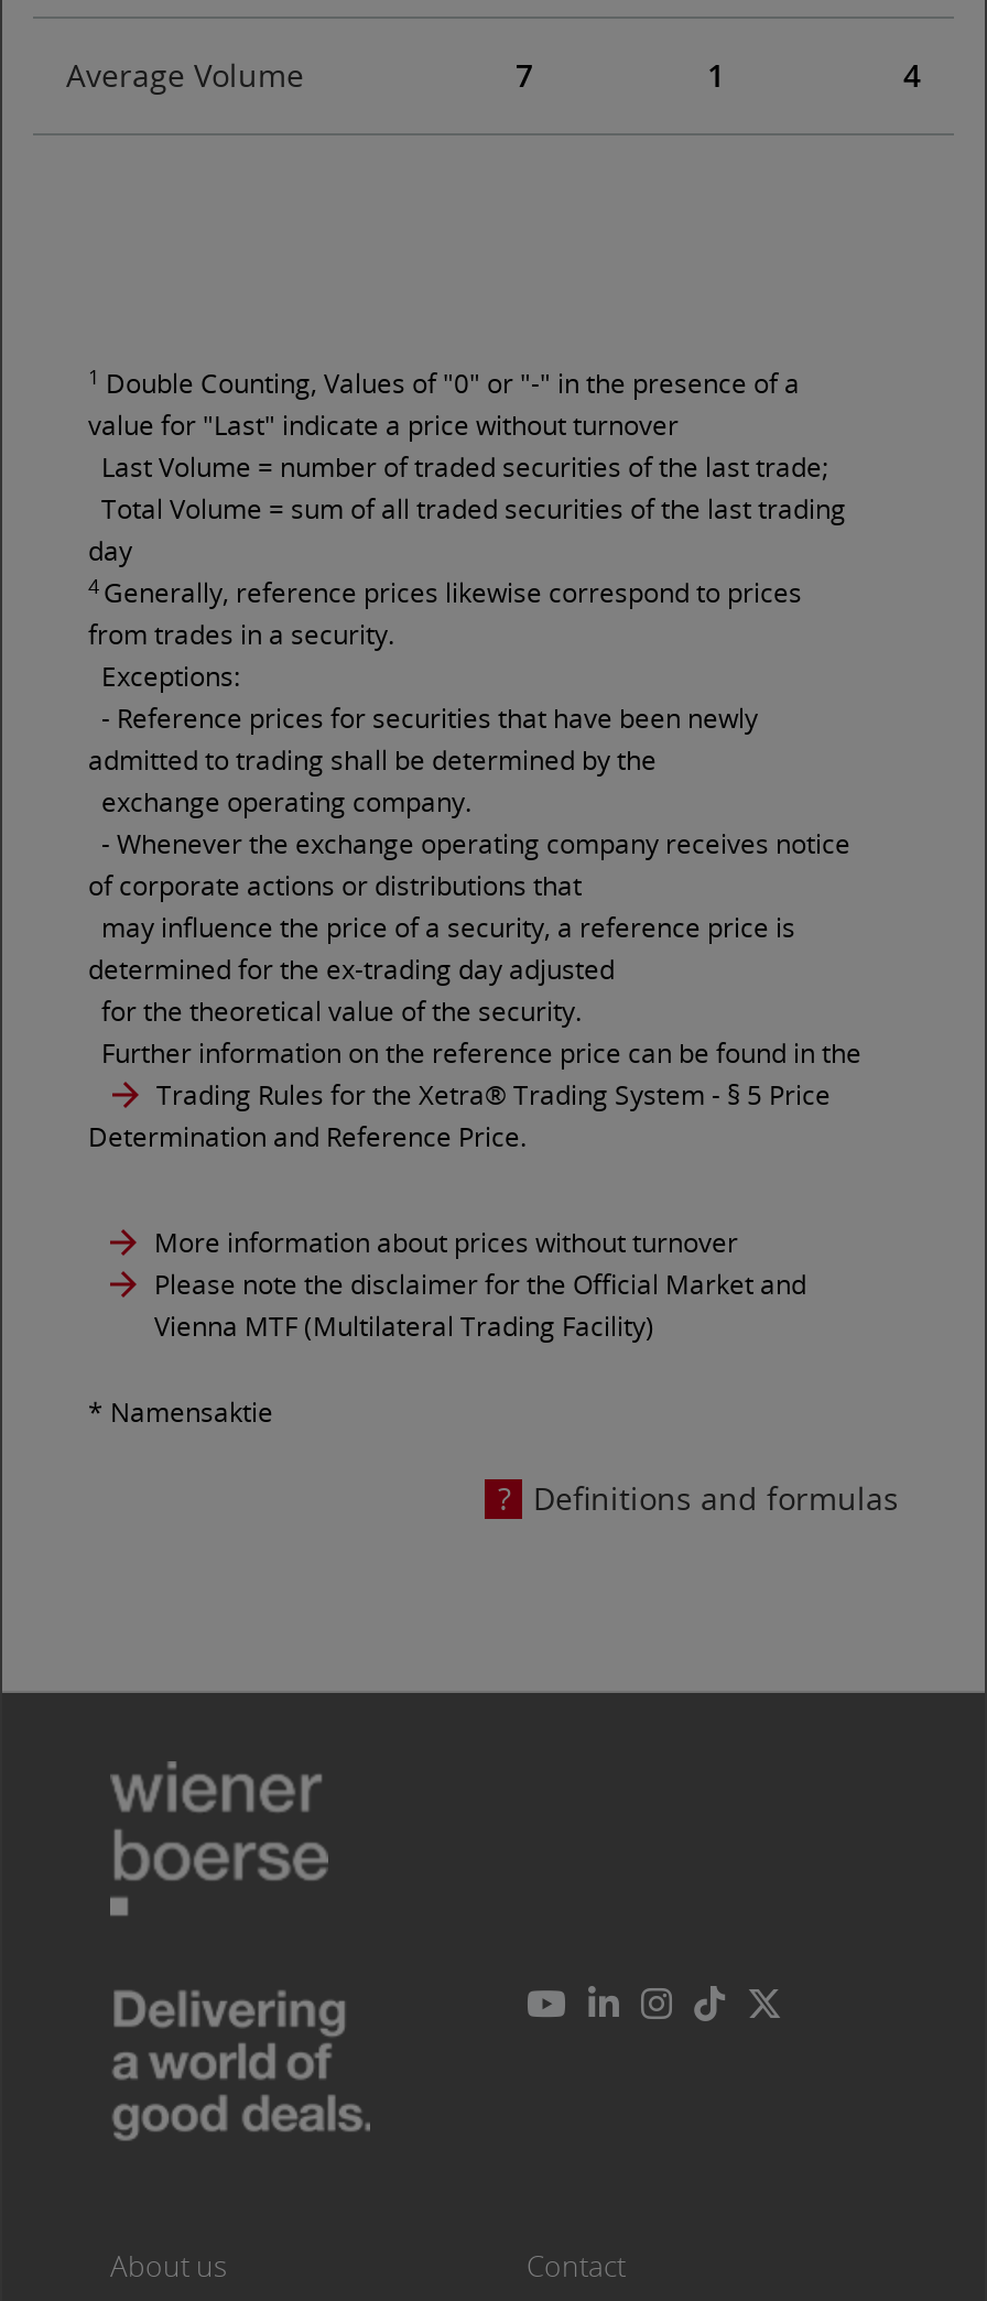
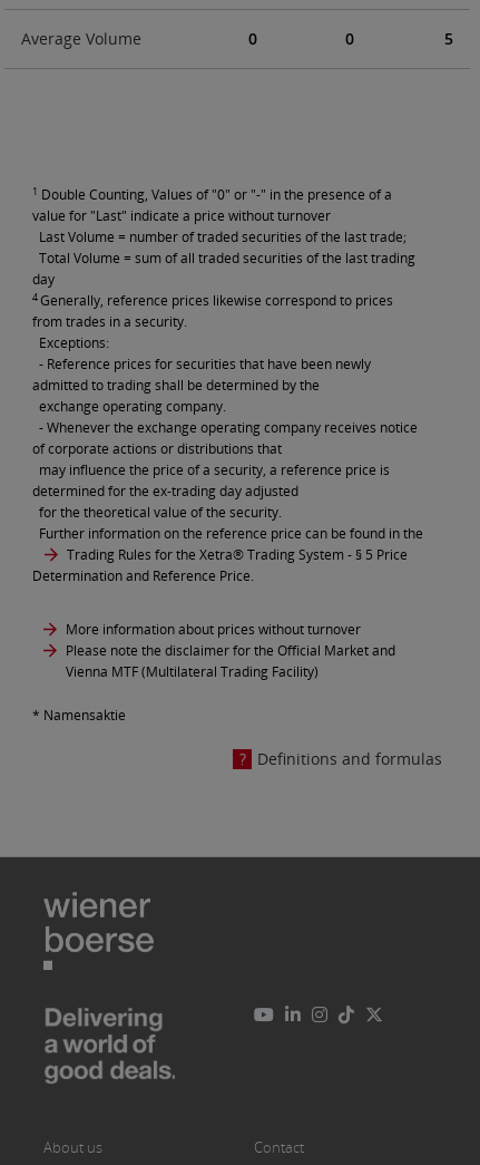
[516,54,533,96] 7 -> [248,28,257,49] 0
[707,54,725,96] 1 -> [345,28,354,49] 0
[903,54,921,96] 4 -> [444,28,453,49] 5

